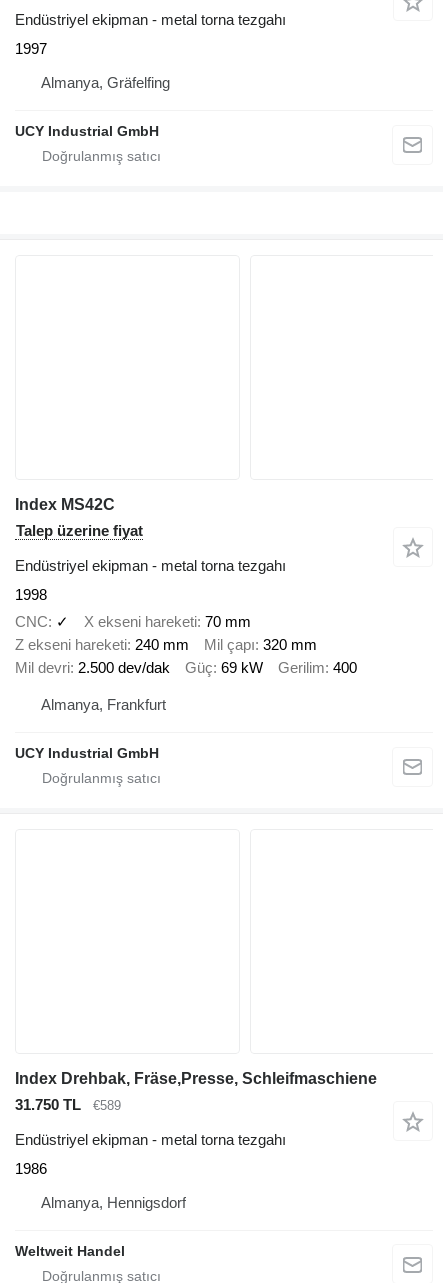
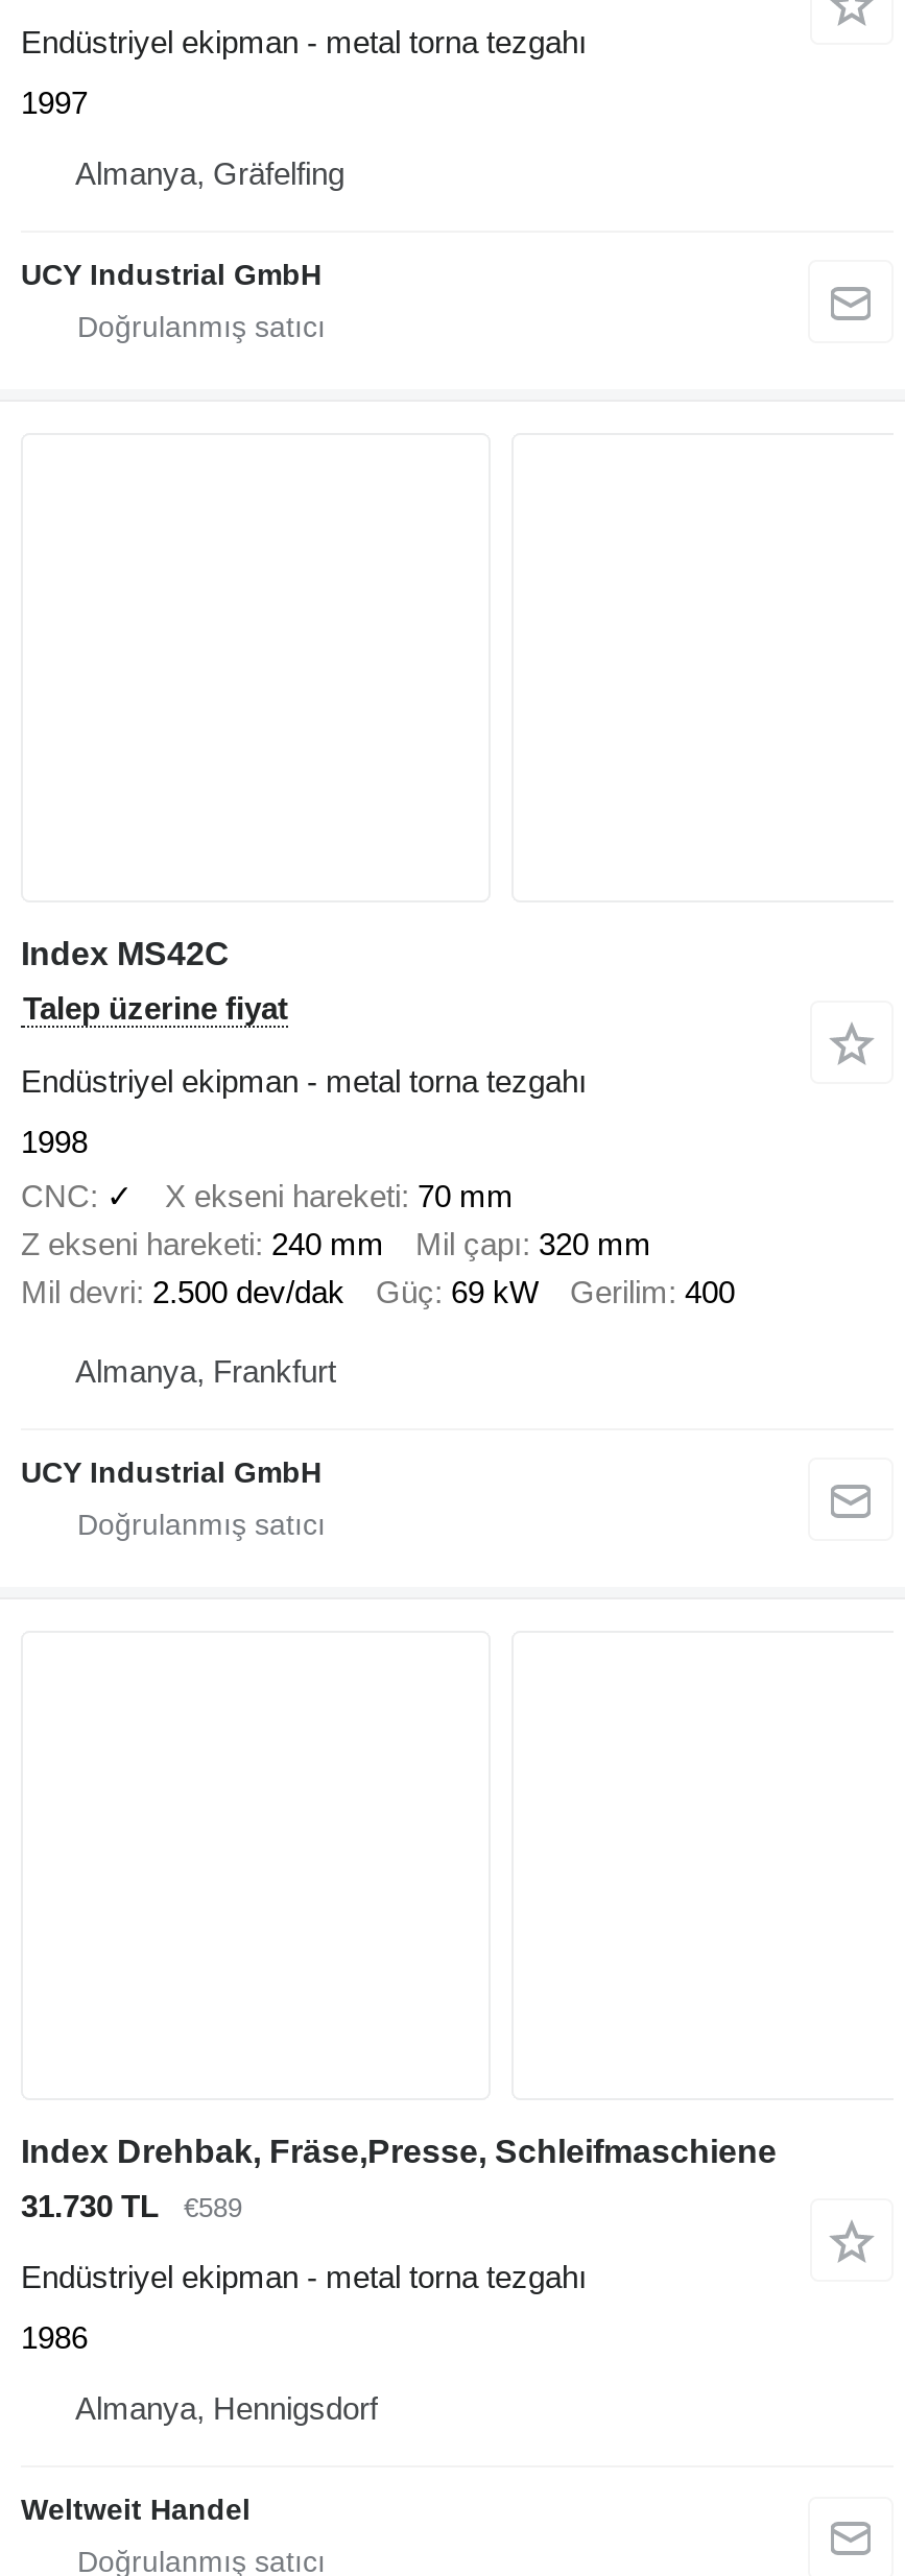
[15,1096,121,1113] 31.750 TL €589 -> [21,2187,242,2222] 31.730 TL €589

